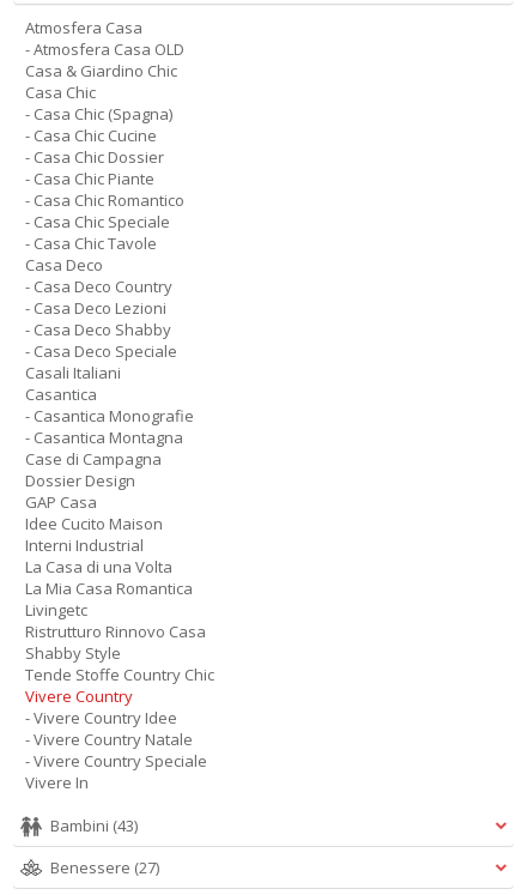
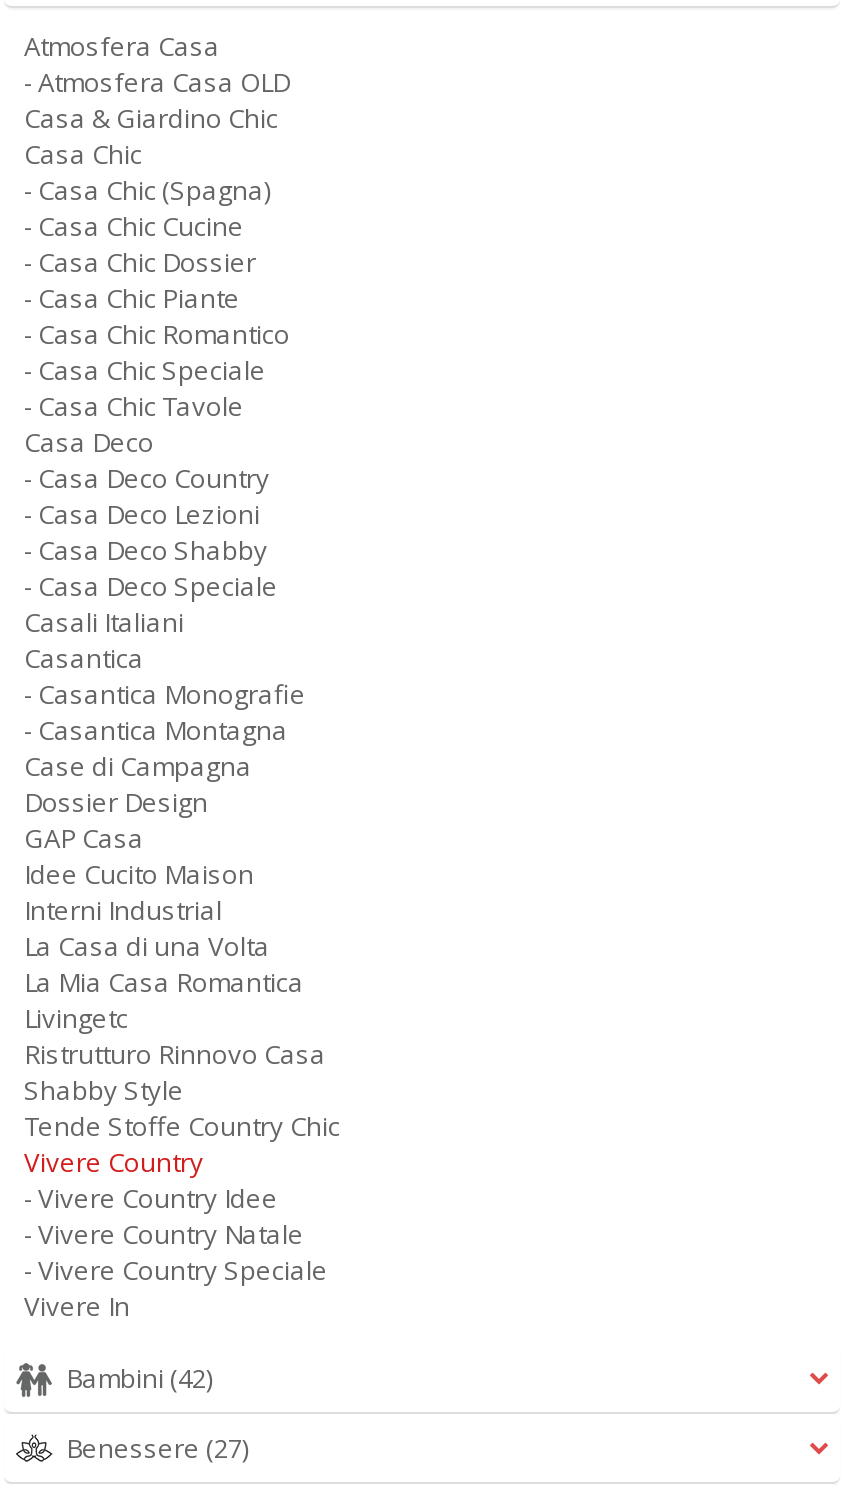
[50,815,138,836] Bambini (43) -> [66,1360,212,1396] Bambini (42)

